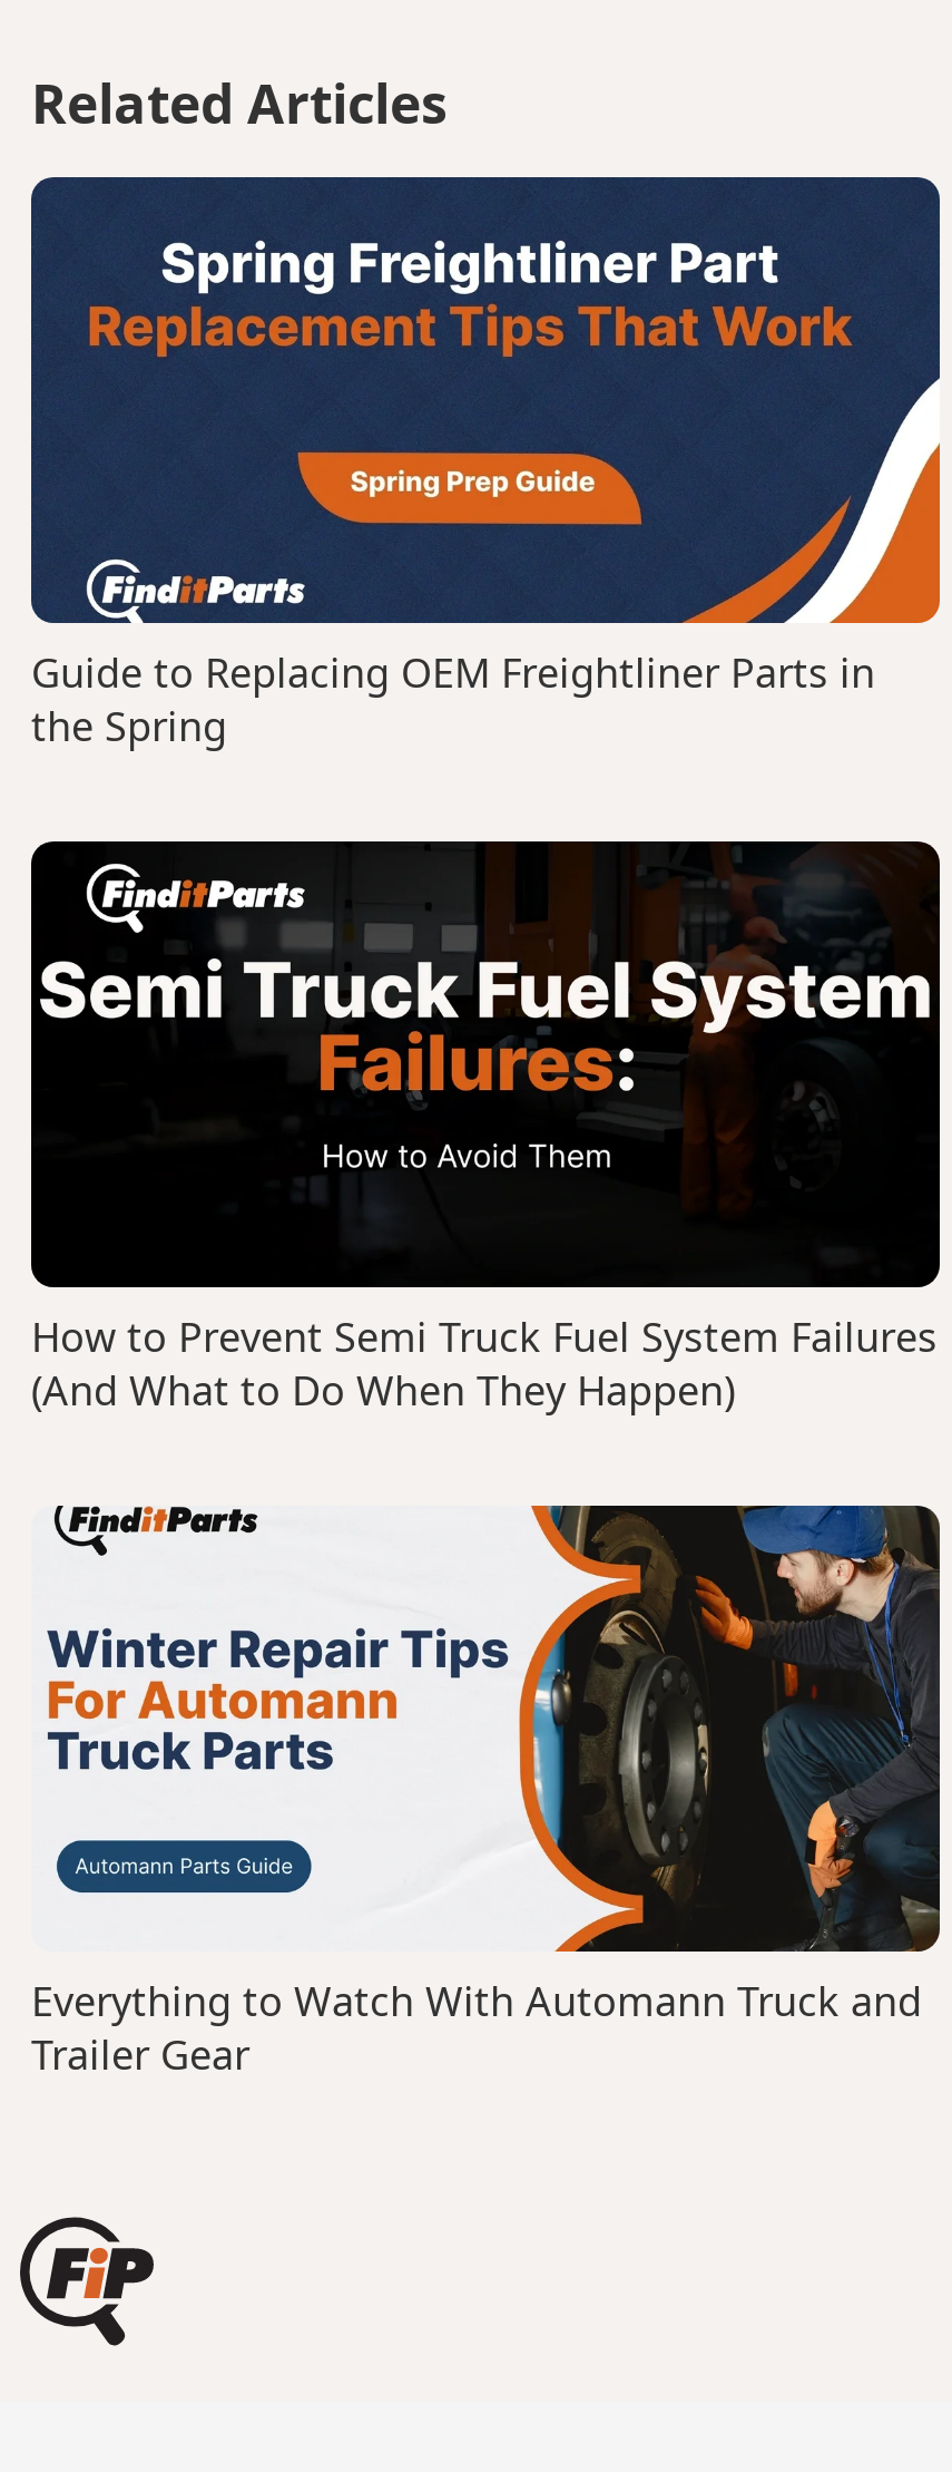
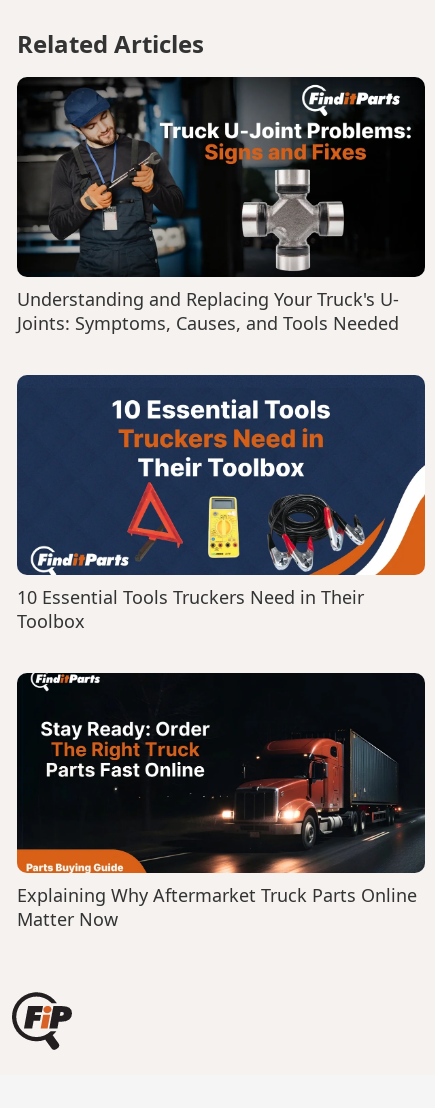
[31,177,942,752] [image] | Guide to Replacing OEM Freightliner Parts in | the Spring -> [17,77,426,335] [image] | Understanding and Replacing Your Truck's U- | Joints: Symptoms, Causes, and Tools Needed
[31,841,942,1417] [image] | How to Prevent Semi Truck Fuel System Failures | (And What to Do When They Happen) -> [17,375,426,633] [image] | 10 Essential Tools Truckers Need in Their | Toolbox
[31,1503,940,2081] [image] | Everything to Watch With Automann Truck and | Trailer Gear -> [16,672,425,931] [image] | Explaining Why Aftermarket Truck Parts Online | Matter Now

